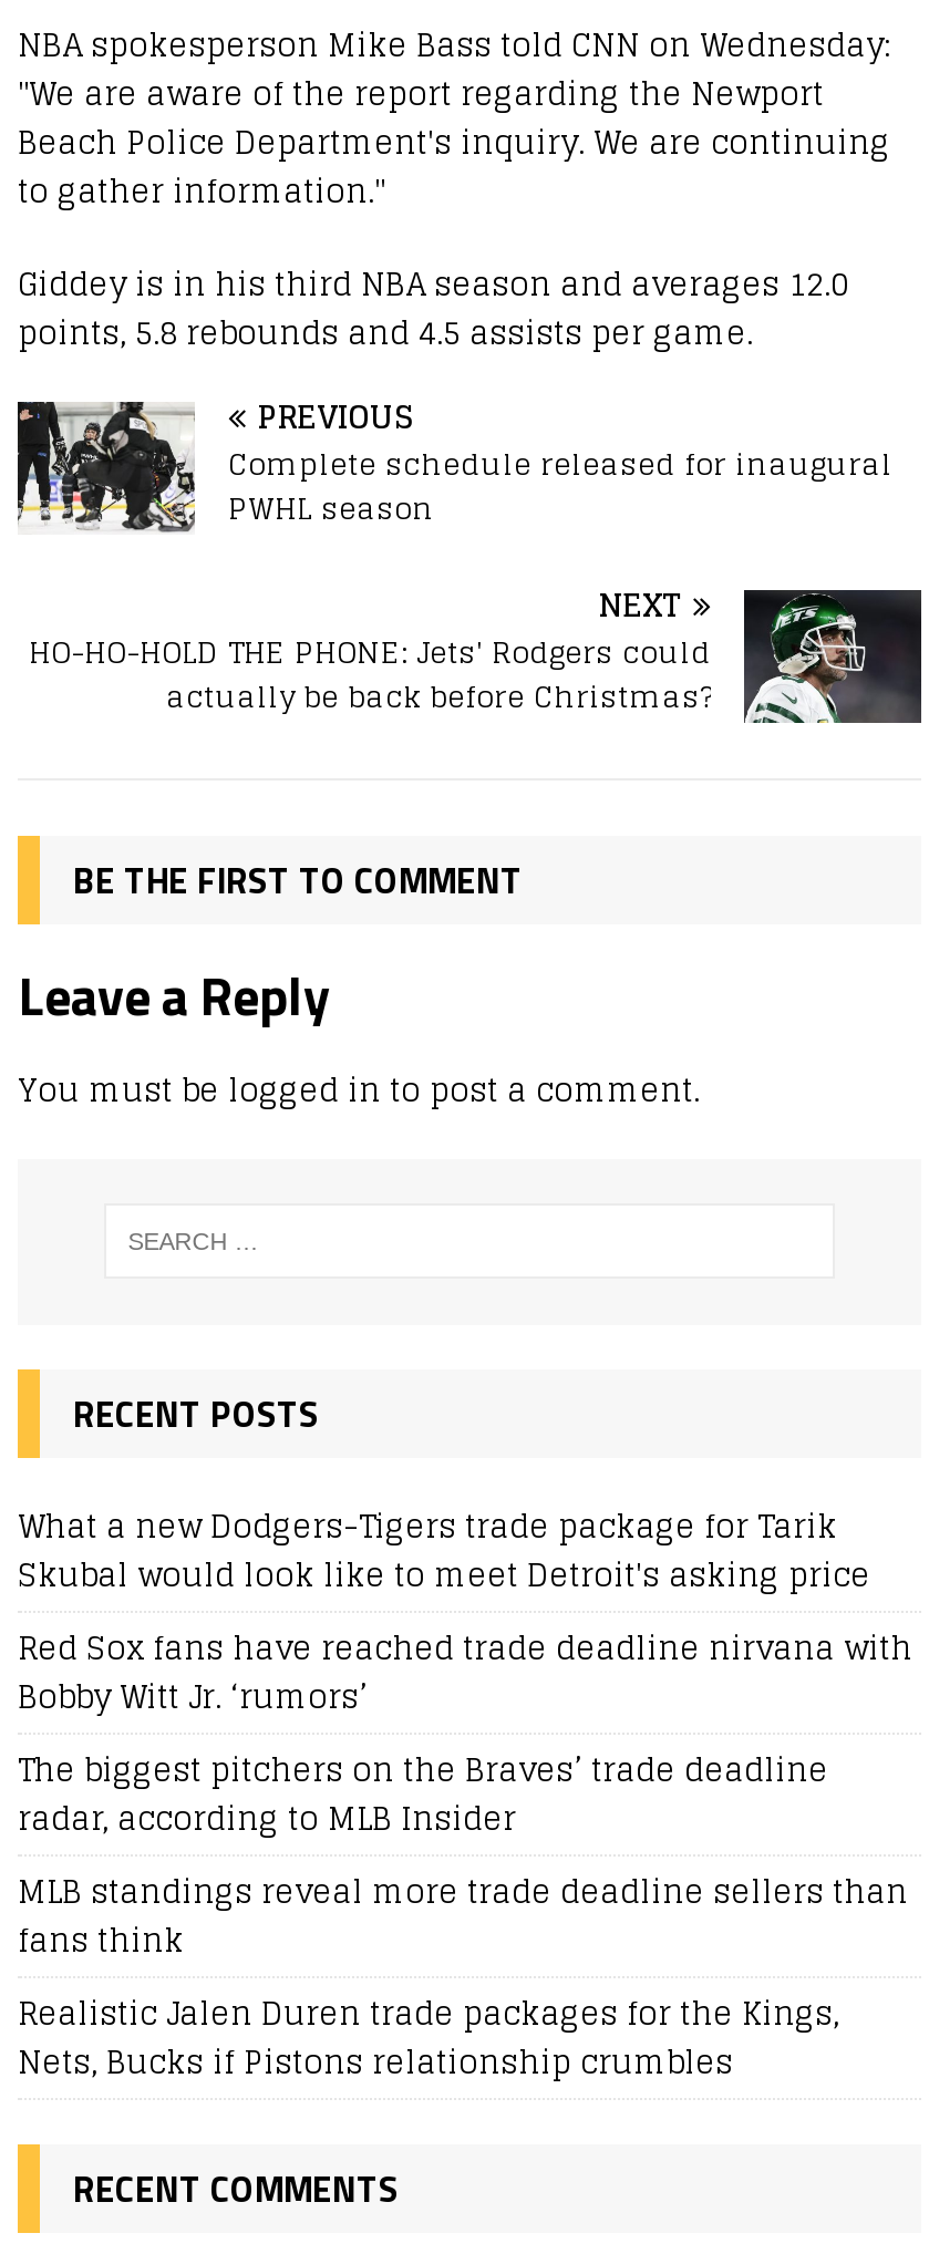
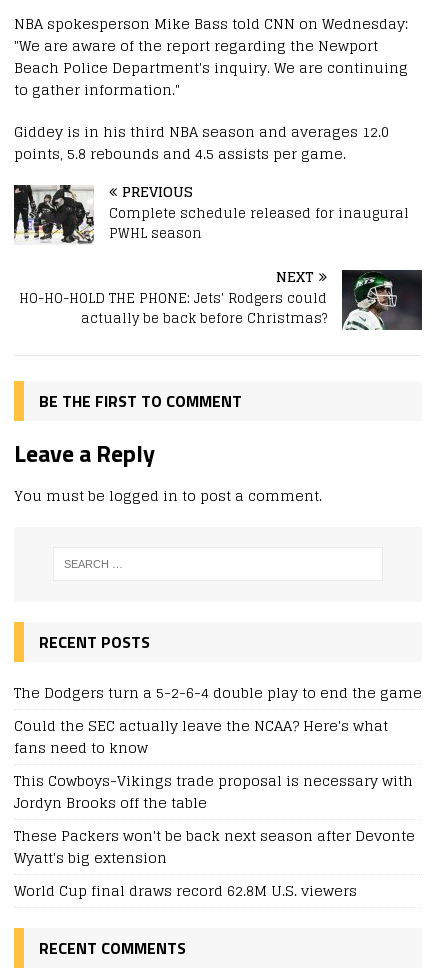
[18,1497,912,2089] What a new Dodgers-Tigers trade package for Tarik | Skubal would look like to meet Detroit's asking price | Red Sox fans have reached trade deadline nirvana with | Bobby Witt Jr. ‘rumors’ | The biggest pitchers on the Braves’ trade deadline | radar, according to MLB Insider | MLB standings reveal more trade deadline sellers than | fans think | Realistic Jalen Duren trade packages for the Kings, | Nets, Bucks if Pistons relationship crumbles -> [14,680,422,903] The Dodgers turn a 5-2-6-4 double play to end the game | Could the SEC actually leave the NCAA? Here's what | fans need to know | This Cowboys-Vikings trade proposal is necessary with | Jordyn Brooks off the table | These Packers won't be back next season after Devonte | Wyatt's big extension | World Cup final draws record 62.8M U.S. viewers

